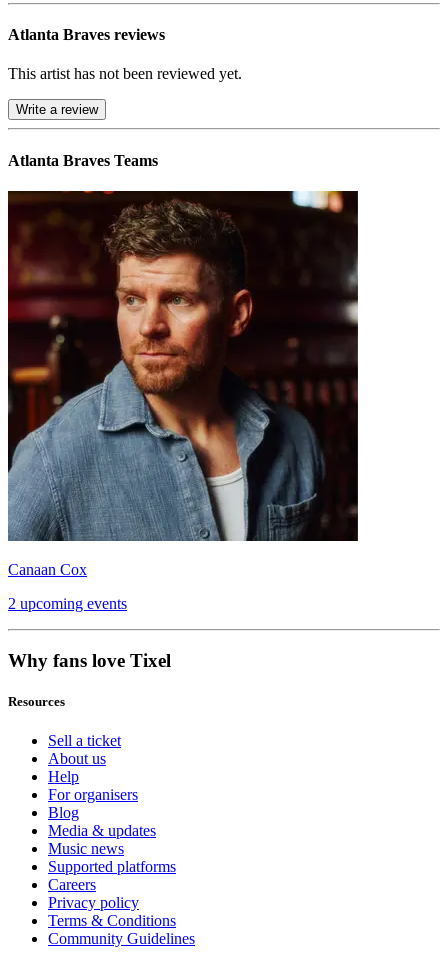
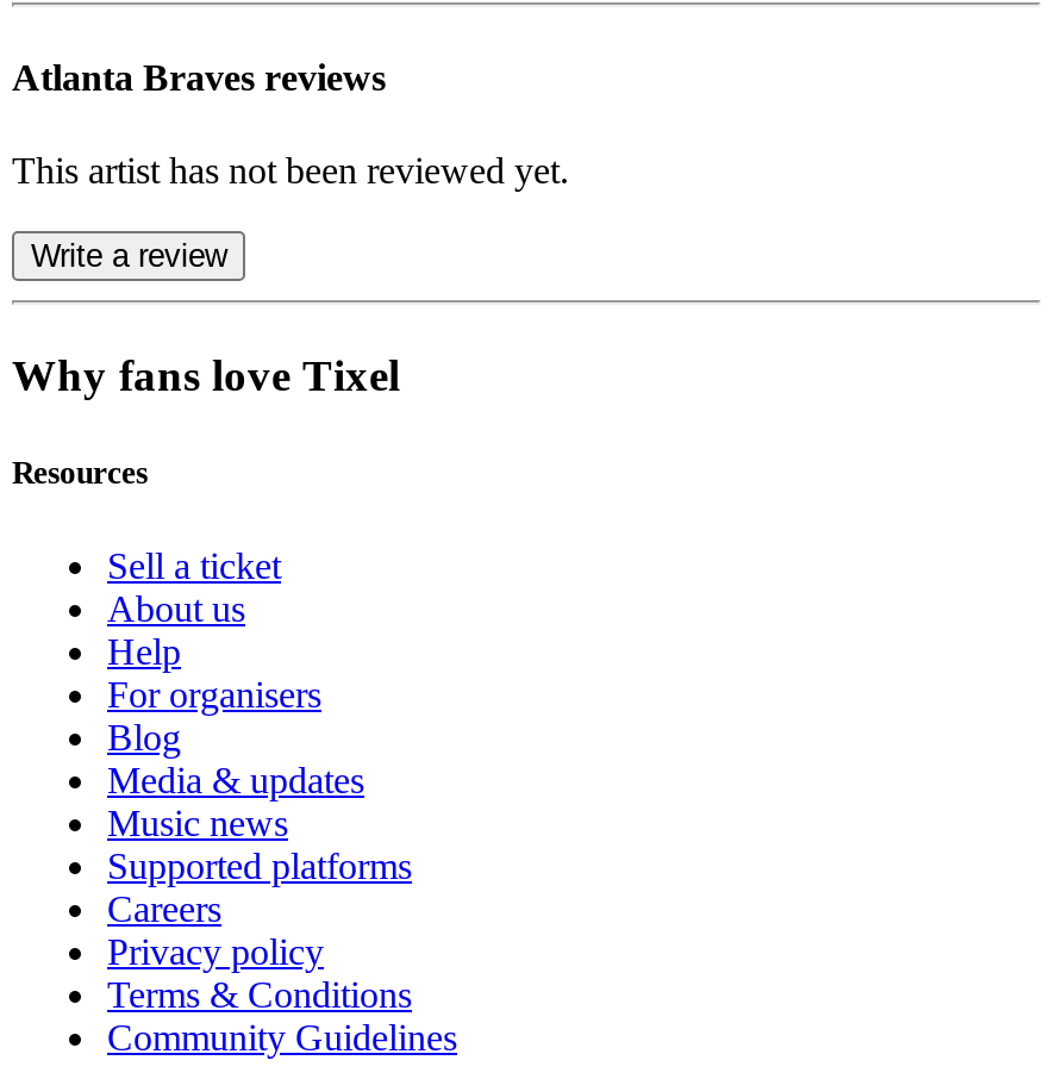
[8,152,158,169] Atlanta Braves Teams -> none
[7,190,359,612] [image] | Canaan Cox | 2 upcoming events -> none

